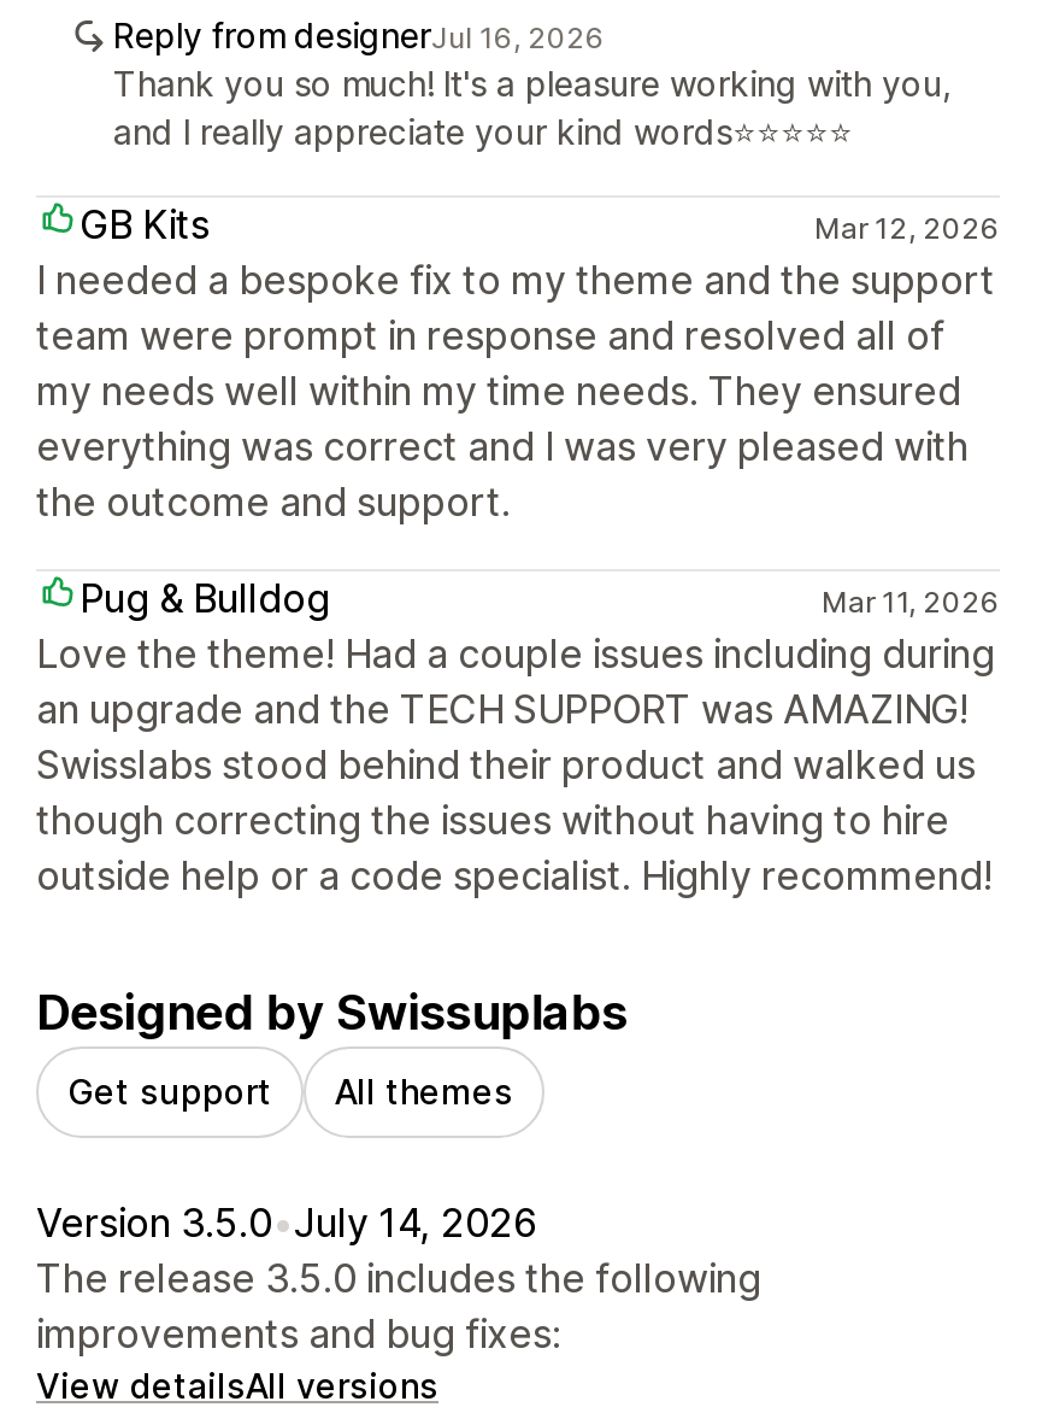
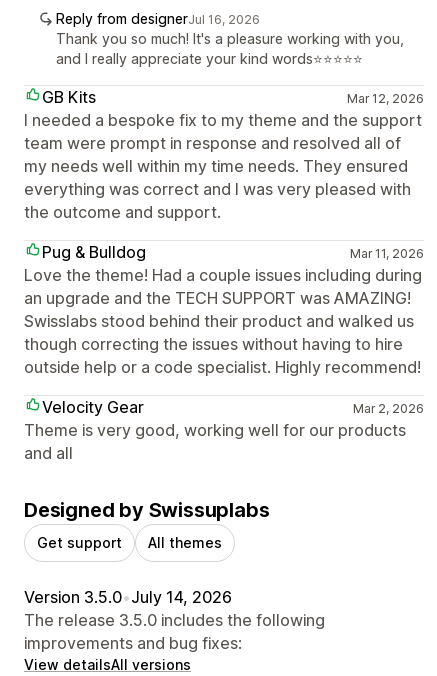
none -> [24,397,424,463] Velocity Gear | Mar 2, 2026 | Theme is very good, working well for our products | and all

